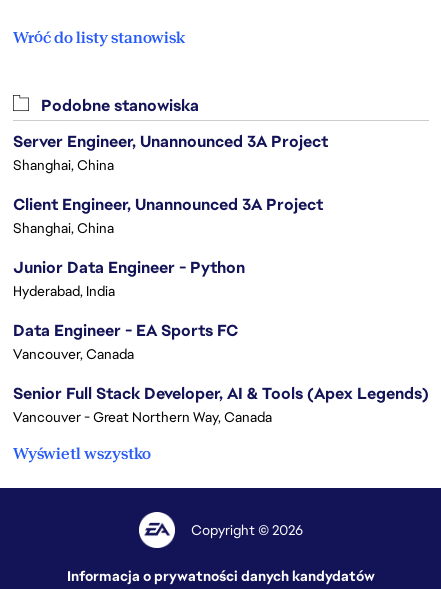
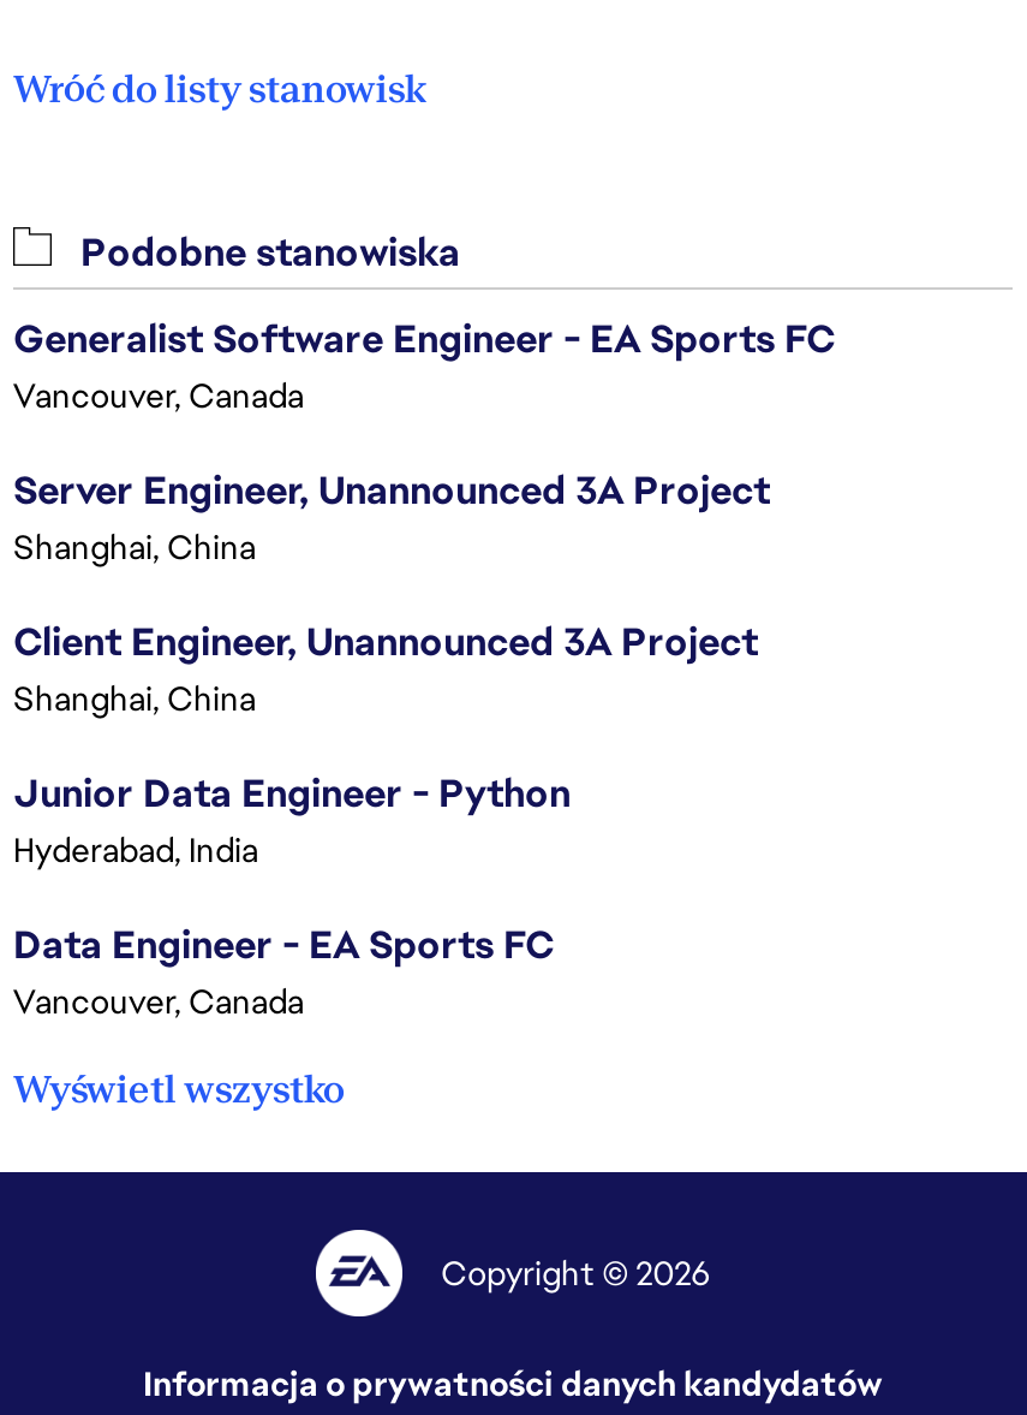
none -> [13,314,835,417] Generalist Software Engineer - EA Sports FC | Vancouver, Canada
moved [13,131,328,363] -> [13,465,770,1023]: Server Engineer, Unannounced 3A Project | Shanghai, China | Client Engineer, Unannounced 3A Project | Shanghai, China | Junior Data Engineer - Python | Hyderabad, India | Data Engineer - EA Sports FC | Vancouver, Canada
[13,383,429,426] Senior Full Stack Developer, AI & Tools (Apex Legends) | Vancouver - Great Northern Way, Canada -> none

